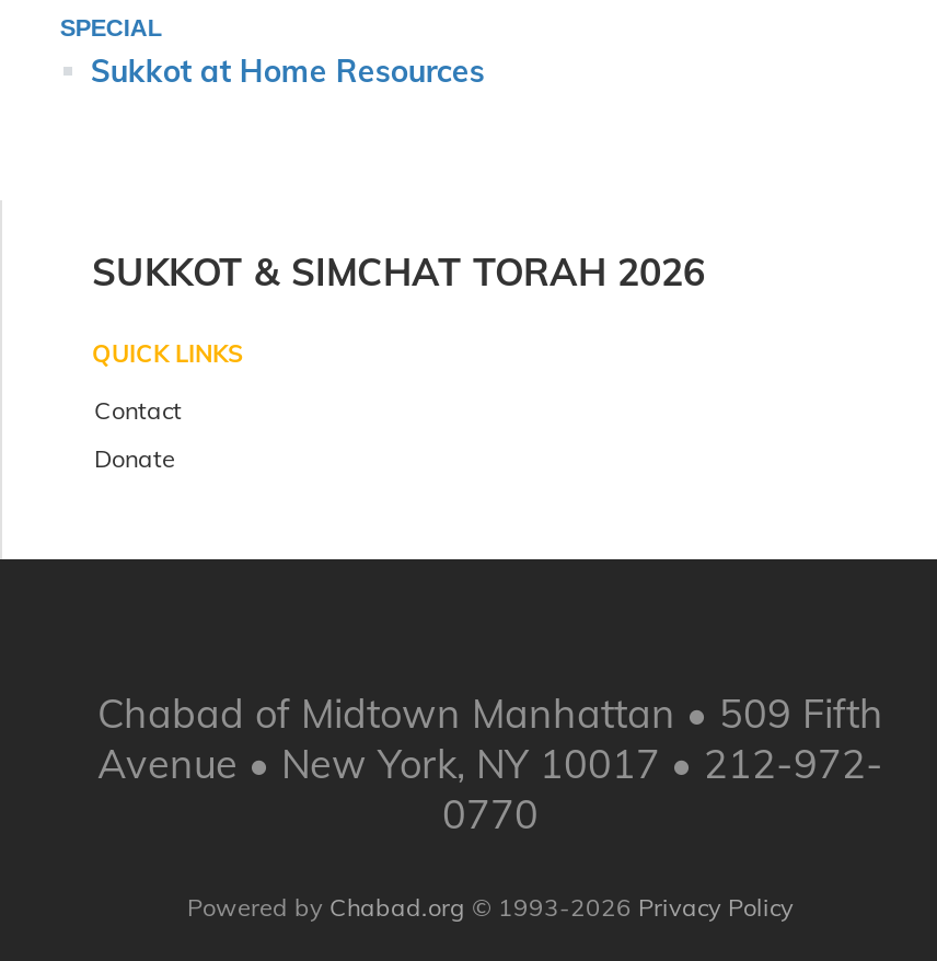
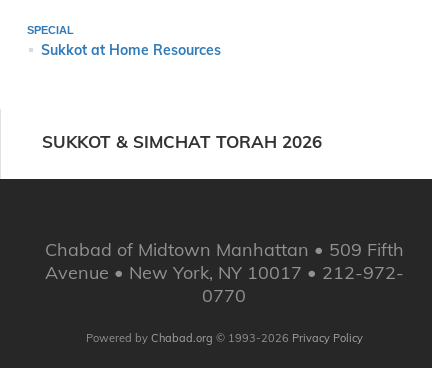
[92,338,243,474] QUICK LINKS | Contact | Donate -> none

